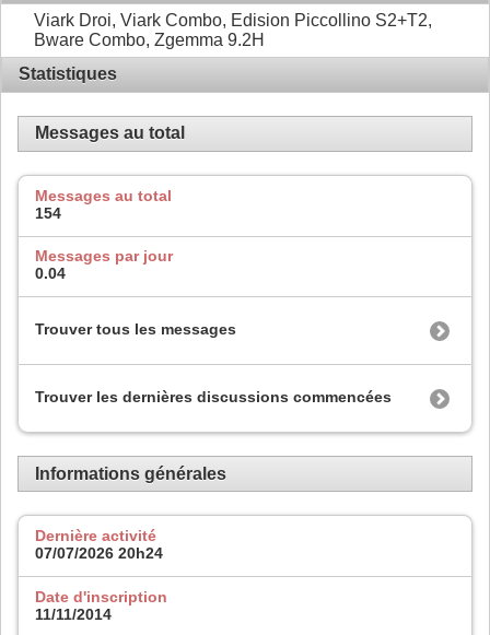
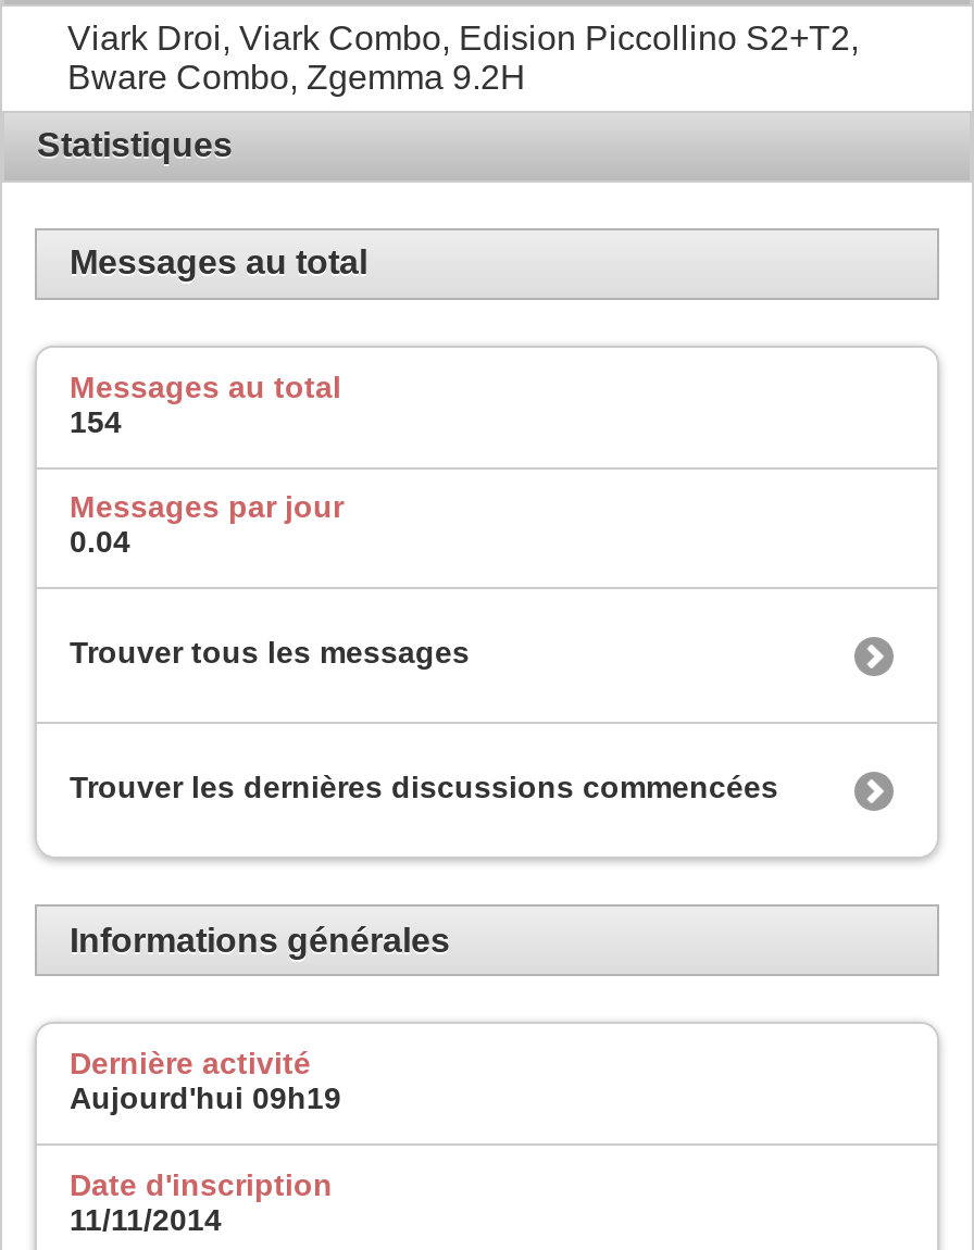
[35,545,163,562] 07/07/2026 20h24 -> [70,1081,341,1116] Aujourd'hui 09h19

